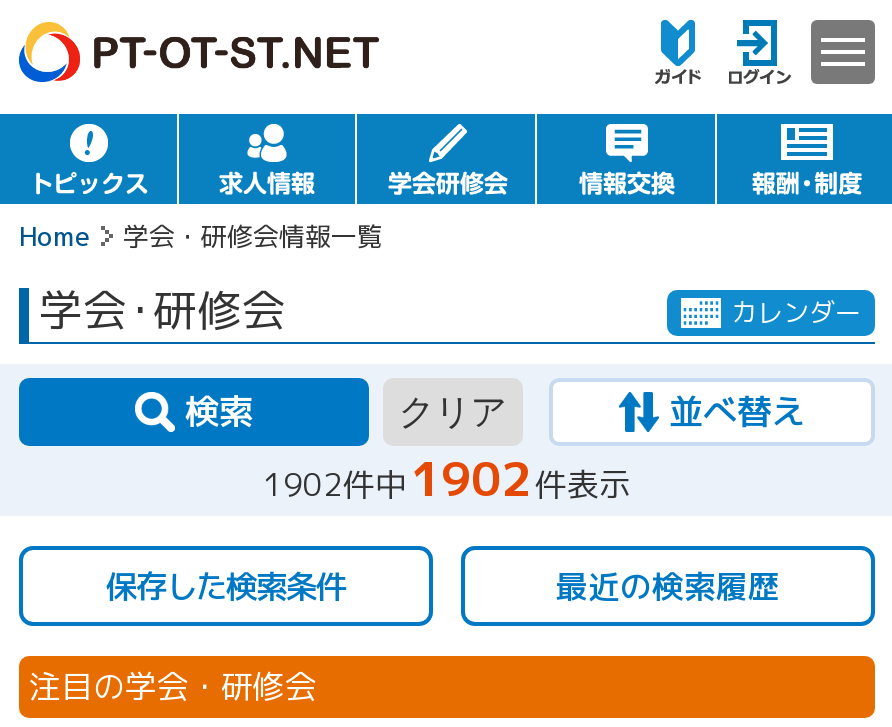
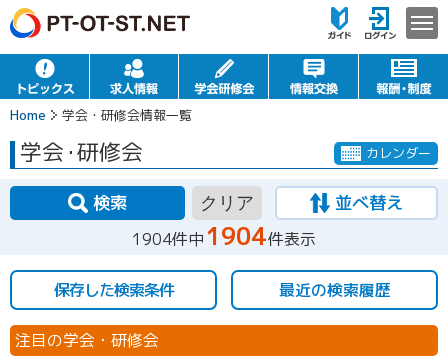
[263,444,631,512] 1902件中 1902 件表示 -> [132,219,316,253] 1904件中 1904 件表示

